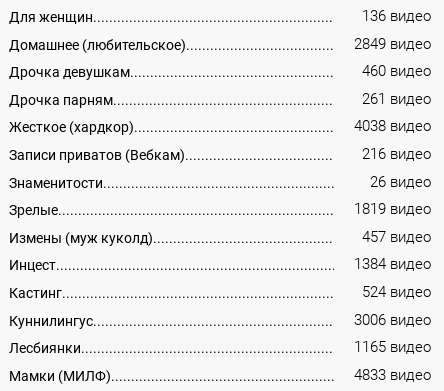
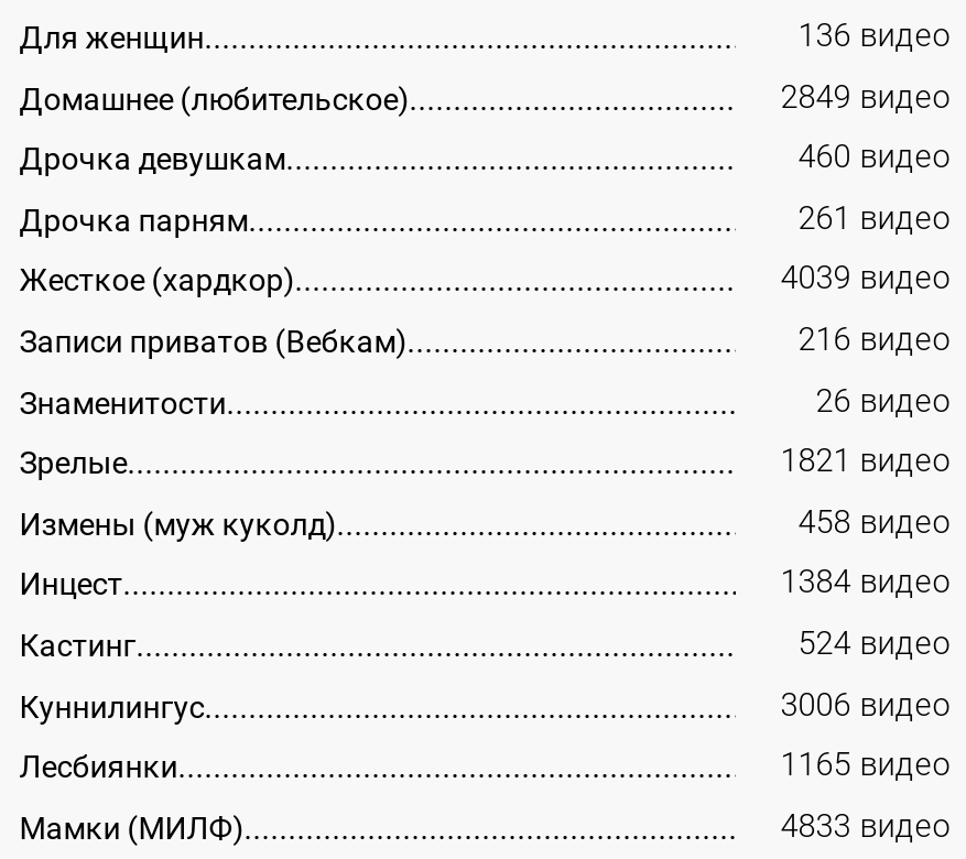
[354,118,431,135] 4038 видео -> [781,261,950,298] 4039 видео
[354,201,431,218] 1819 видео -> [781,443,950,481] 1821 видео
[362,229,431,246] 457 видео -> [798,504,950,541] 458 видео

